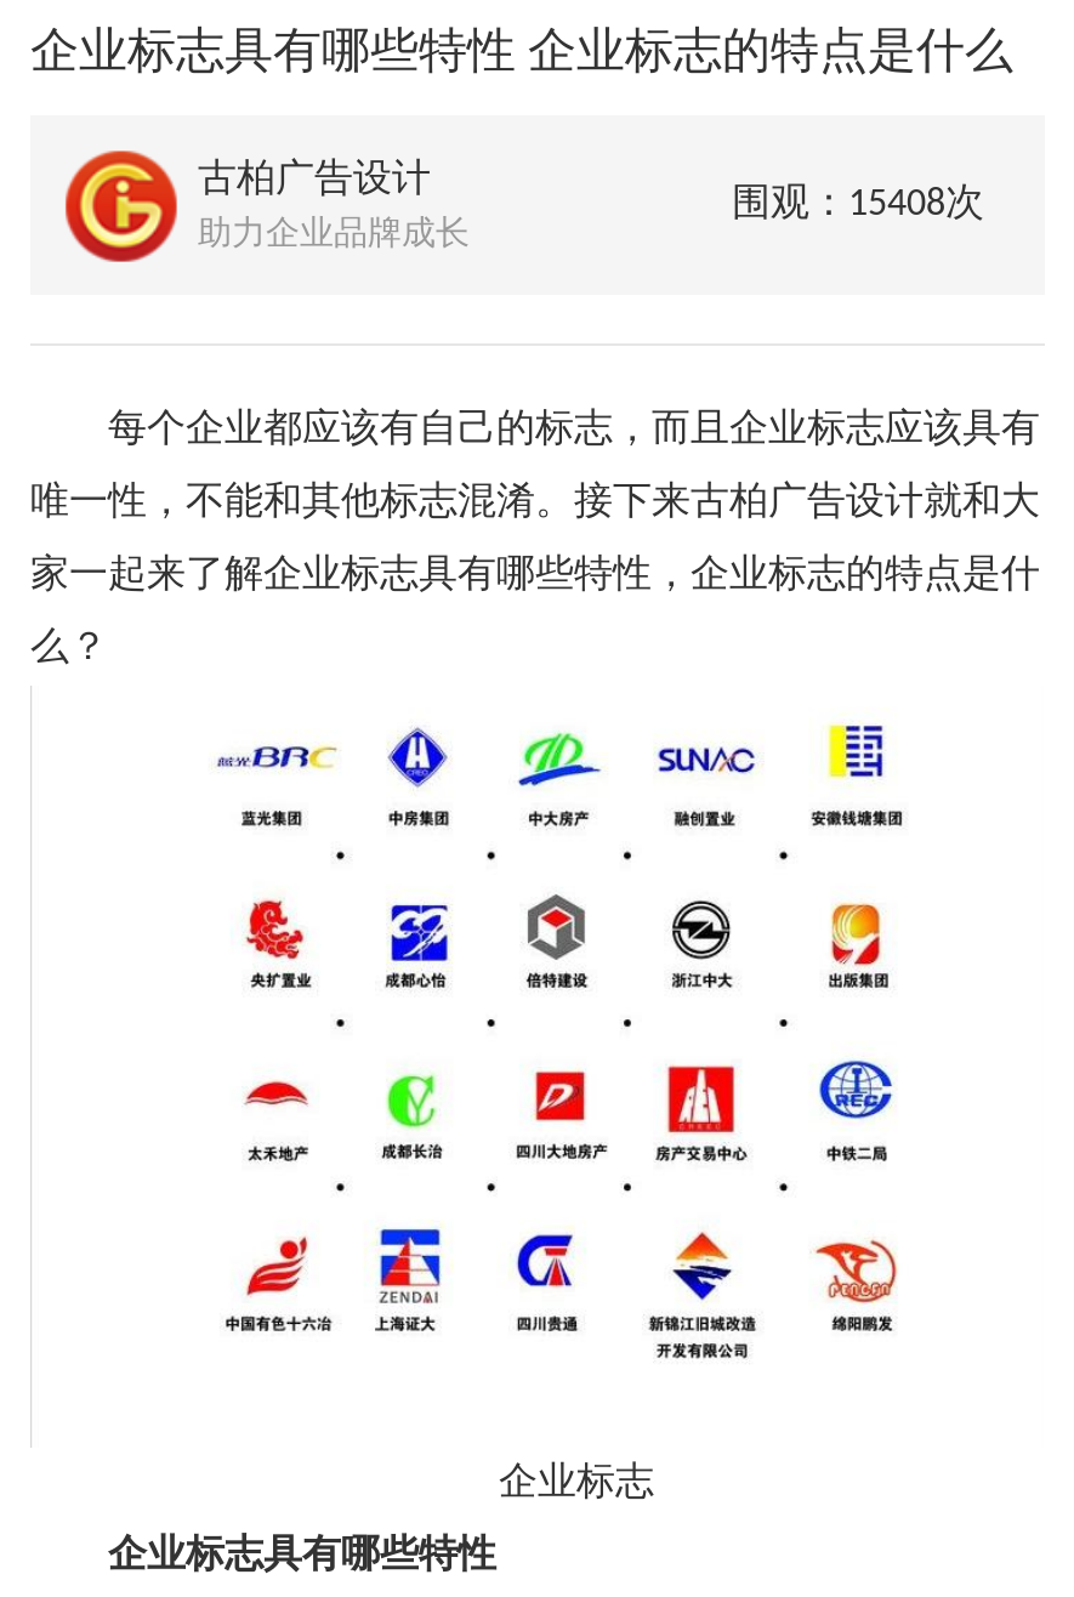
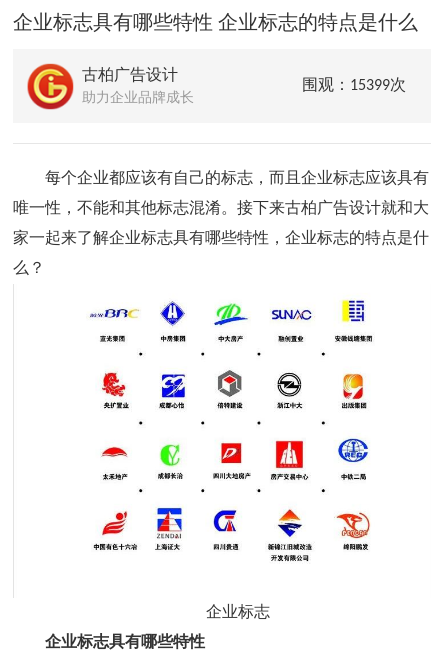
[732,186,984,225] 围观：15408次 -> [302,78,406,94] 围观：15399次

